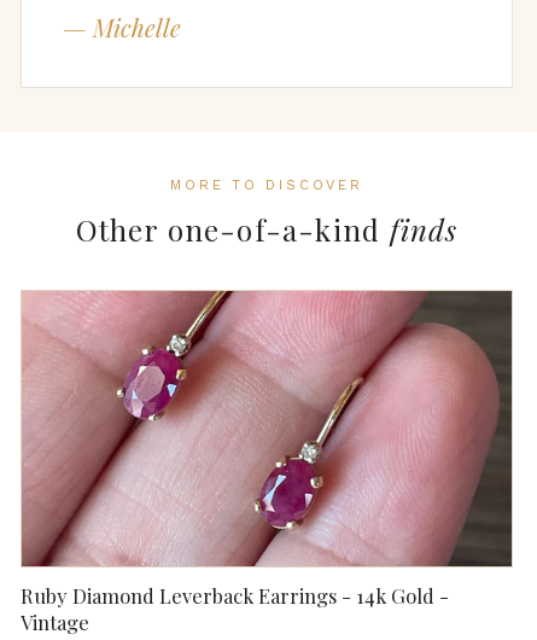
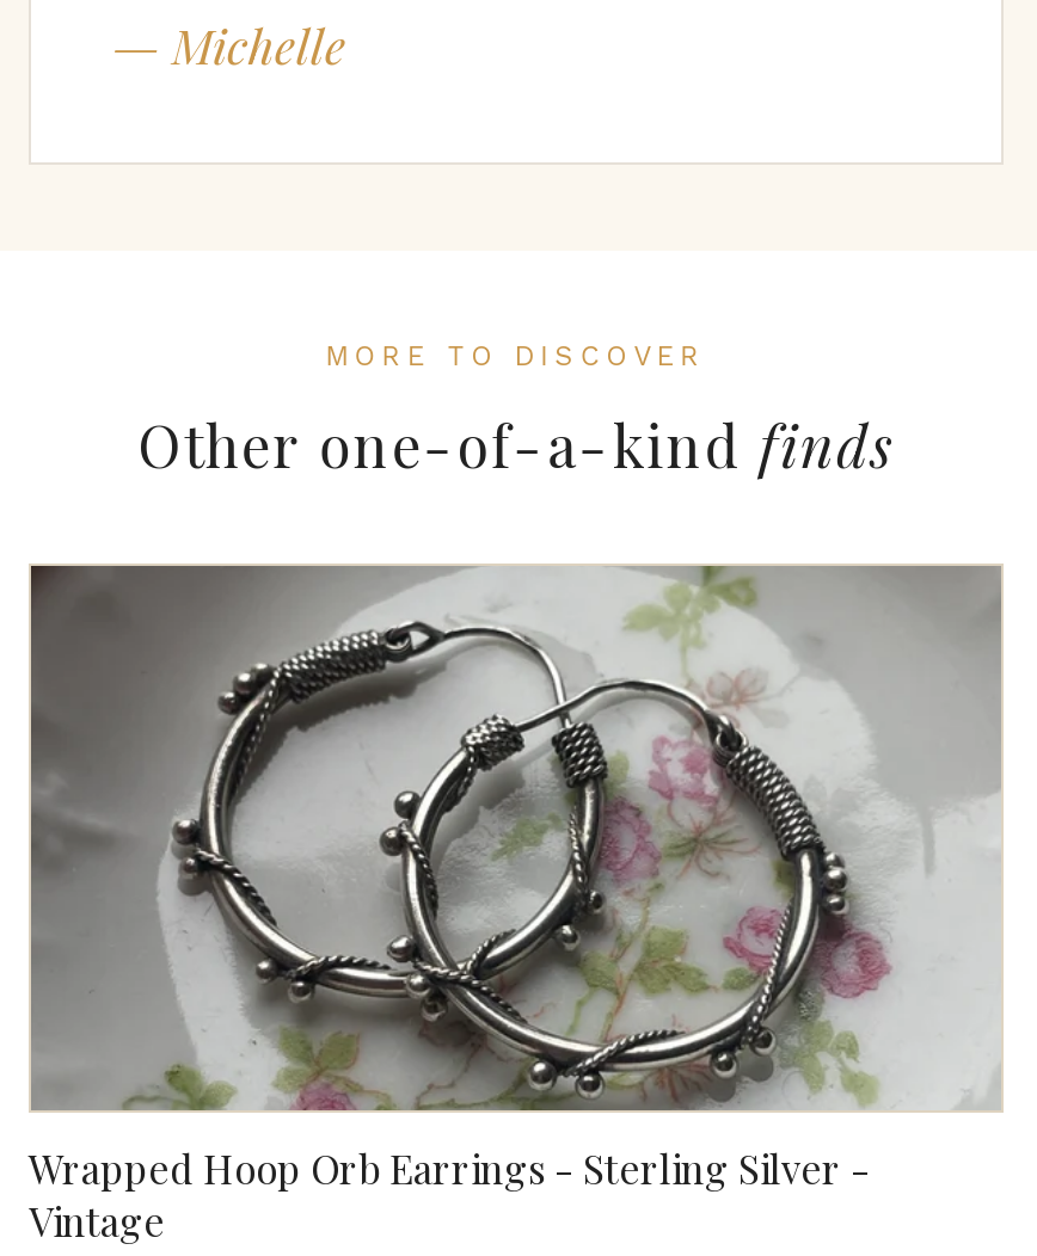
[21,290,513,608] [image] | Ruby Diamond Leverback Earrings - 14k Gold - -> [29,564,1004,1193] [image] | Wrapped Hoop Orb Earrings - Sterling Silver -

